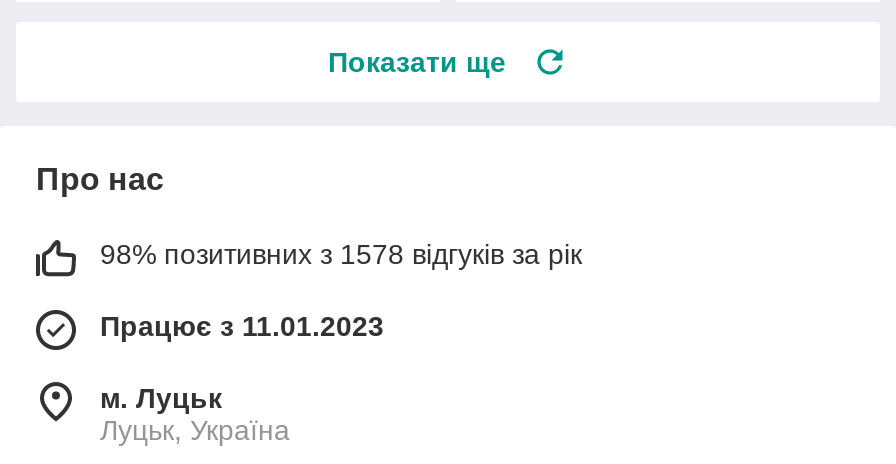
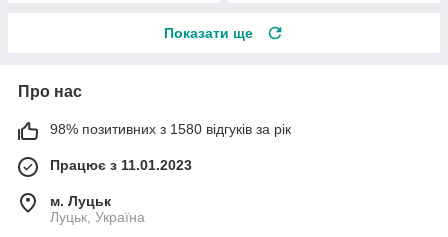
[100,238,582,270] 98% позитивних з 1578 відгуків за рік -> [50,121,291,137] 98% позитивних з 1580 відгуків за рік

